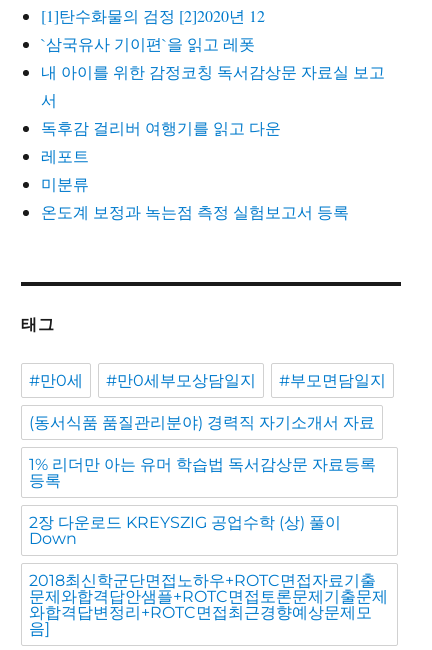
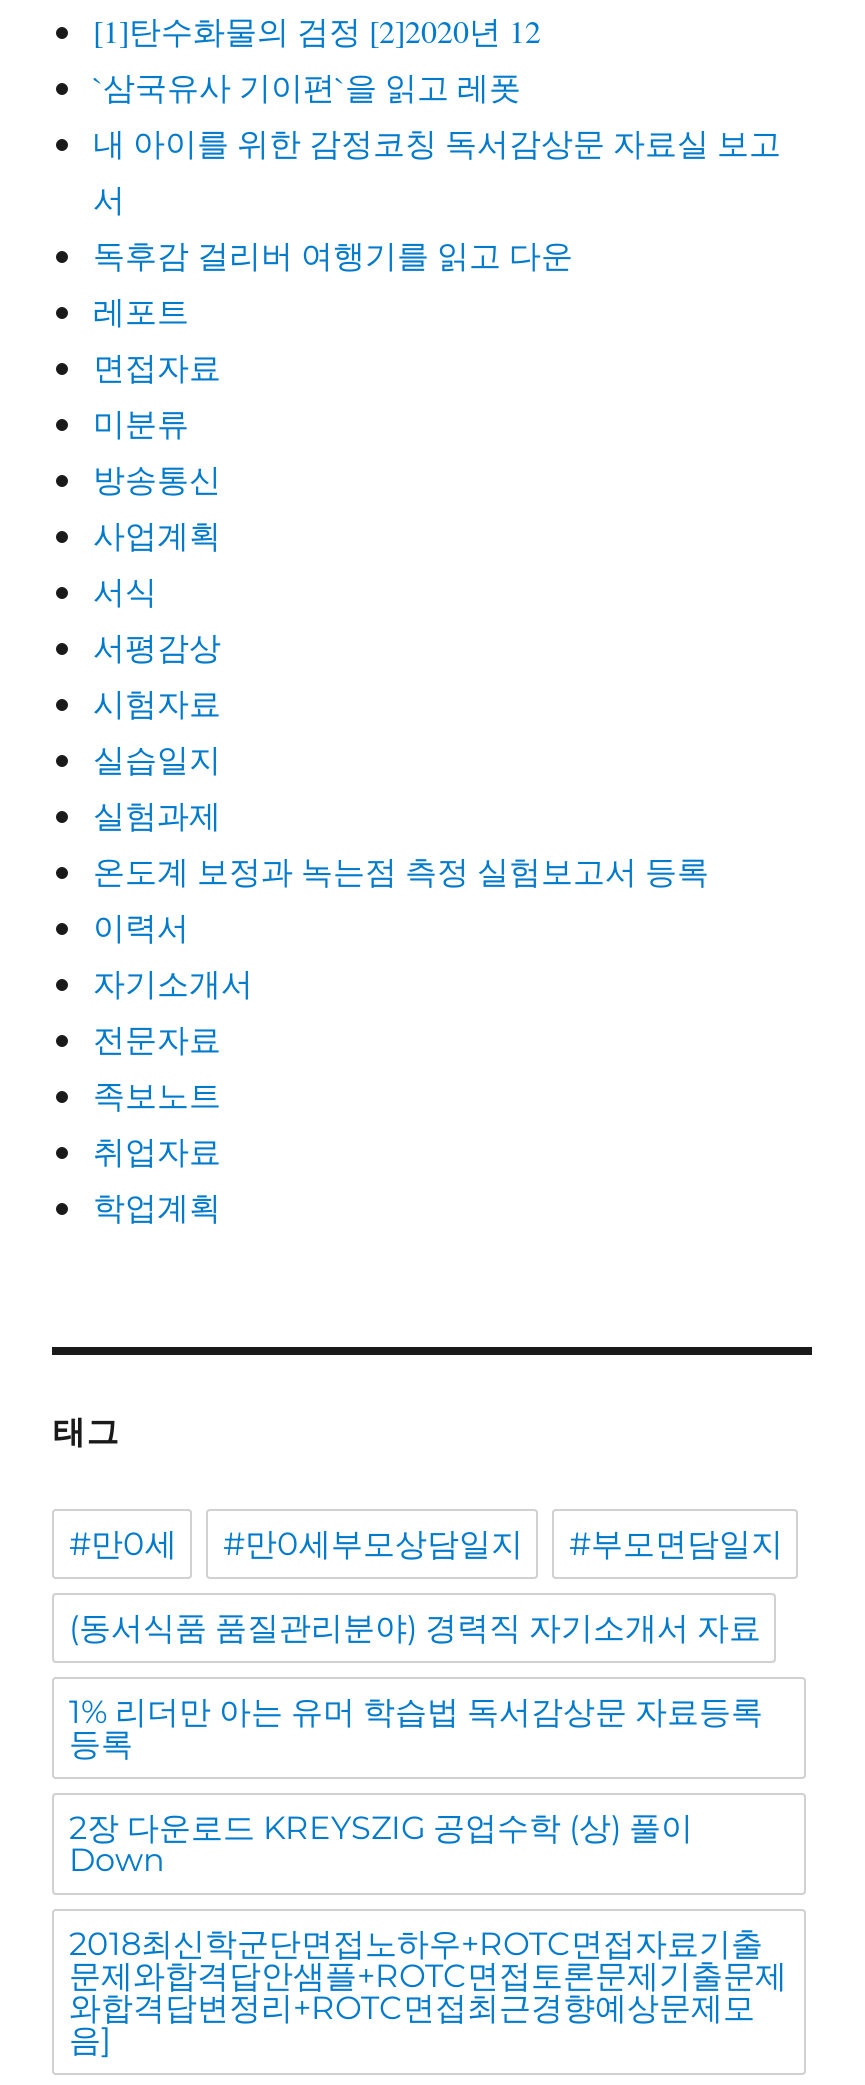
none -> [93,345,221,387] 면접자료
none -> [93,457,221,835] 방송통신 | 사업계획 | 서식 | 서평감상 | 시험자료 | 실습일지 | 실험과제
none -> [93,905,253,1227] 이력서 | 자기소개서 | 전문자료 | 족보노트 | 취업자료 | 학업계획

